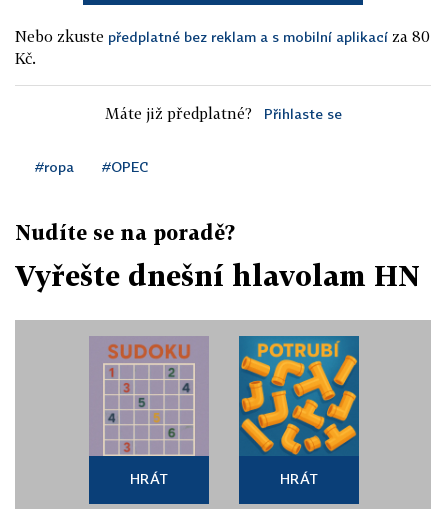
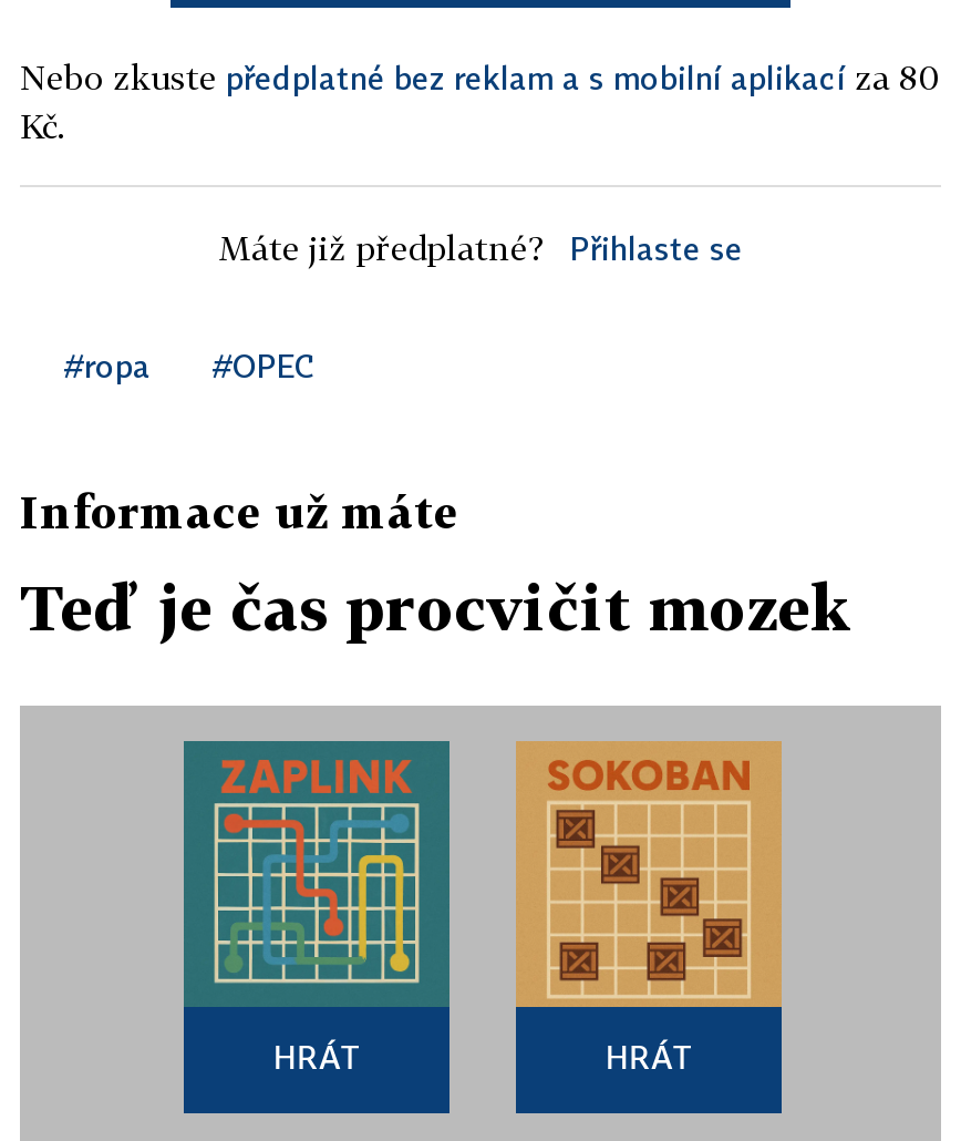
[15,220,235,244] Nudíte se na poradě? -> [20,484,458,537] Informace už máte
[15,259,420,292] Vyřešte dnešní hlavolam HN -> [20,570,852,644] Teď je čas procvičit mozek
[90,337,208,457] [image] -> [184,741,449,1007] [image]
[238,335,360,456] [image] -> [516,741,782,1009] [image]

